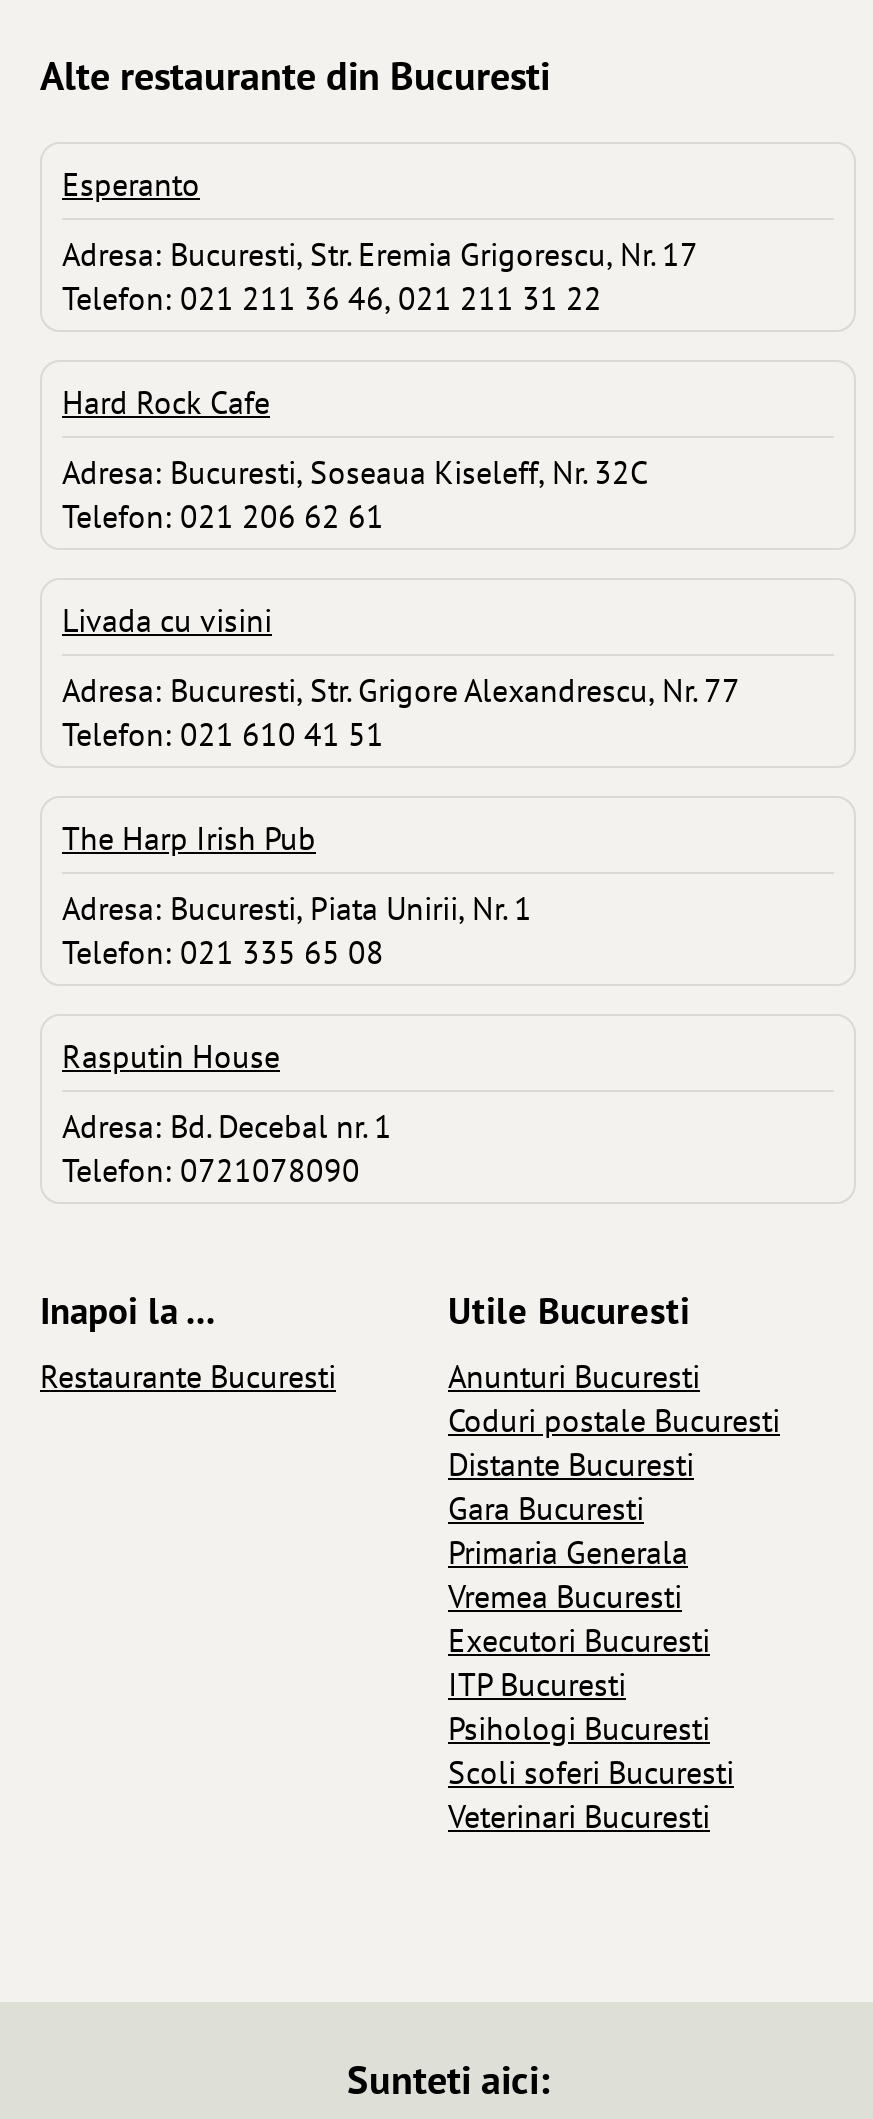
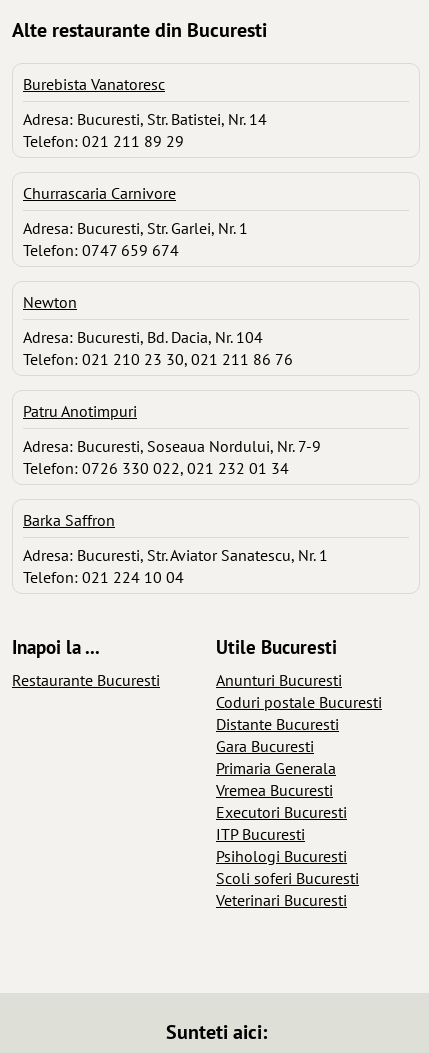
[62,164,200,204] Esperanto -> [23,74,165,94] Burebista Vanatoresc
[62,234,698,318] Adresa: Bucuresti, Str. Eremia Grigorescu, Nr. 17 | Telefon: 021 211 36 46, 021 211 31 22 -> [23,109,267,151] Adresa: Bucuresti, Str. Batistei, Nr. 14 | Telefon: 021 211 89 29
[62,382,270,422] Hard Rock Cafe -> [23,183,176,203] Churrascaria Carnivore
[62,452,648,536] Adresa: Bucuresti, Soseaua Kiseleff, Nr. 32C | Telefon: 021 206 62 61 -> [23,218,248,260] Adresa: Bucuresti, Str. Garlei, Nr. 1 | Telefon: 0747 659 674
[62,600,272,640] Livada cu visini -> [23,292,77,312] Newton
[62,670,740,754] Adresa: Bucuresti, Str. Grigore Alexandrescu, Nr. 77 | Telefon: 021 610 41 51 -> [23,327,293,369] Adresa: Bucuresti, Bd. Dacia, Nr. 104 | Telefon: 021 210 23 30, 021 211 86 76
[62,818,316,858] The Harp Irish Pub -> [23,401,137,421] Patru Anotimpuri
[62,888,532,972] Adresa: Bucuresti, Piata Unirii, Nr. 1 | Telefon: 021 335 65 08 -> [23,436,321,478] Adresa: Bucuresti, Soseaua Nordului, Nr. 7-9 | Telefon: 0726 330 022, 021 232 01 34
[62,1036,280,1076] Rasputin House -> [23,510,115,530] Barka Saffron
[62,1106,392,1190] Adresa: Bd. Decebal nr. 1 | Telefon: 0721078090 -> [23,545,328,587] Adresa: Bucuresti, Str. Aviator Sanatescu, Nr. 1 | Telefon: 021 224 10 04

